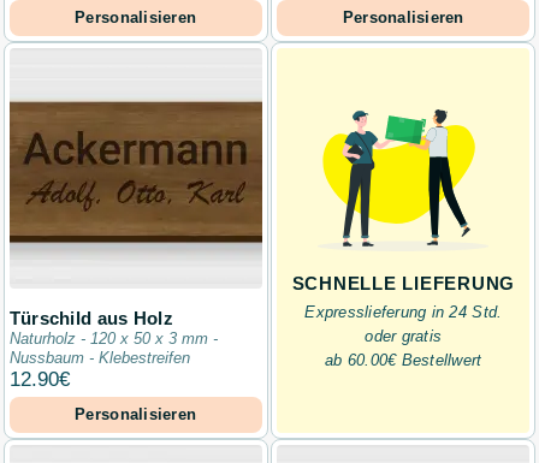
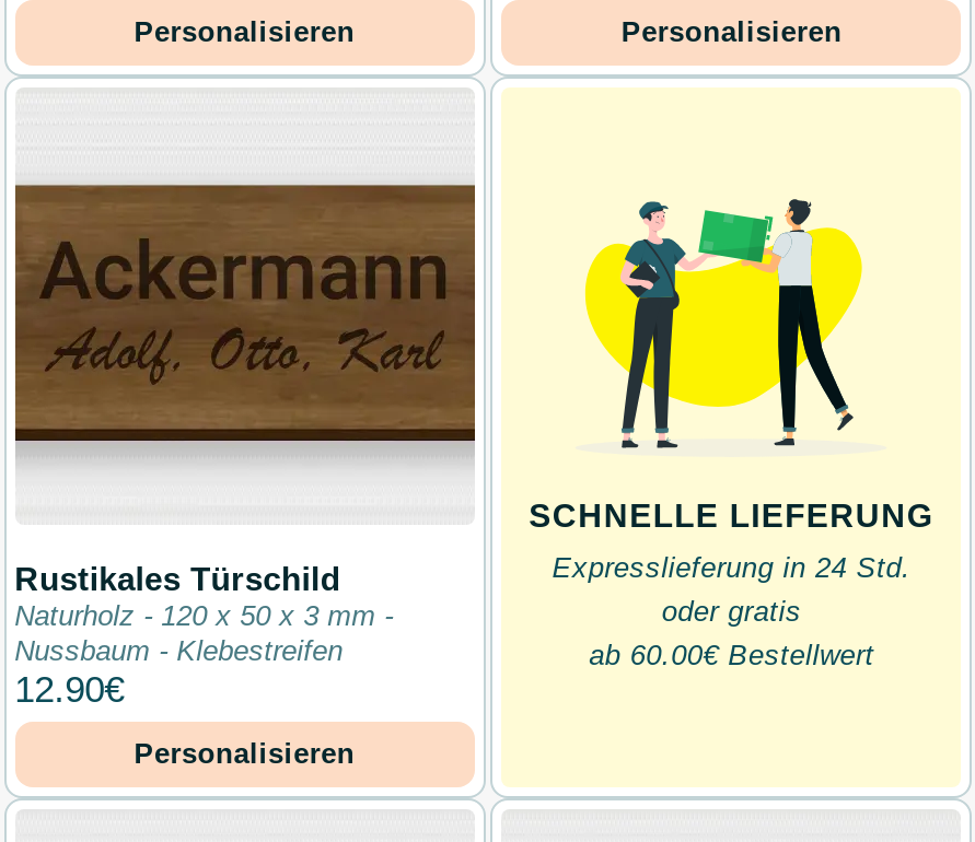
[9,308,173,328] Türschild aus Holz -> [15,560,341,597] Rustikales Türschild

